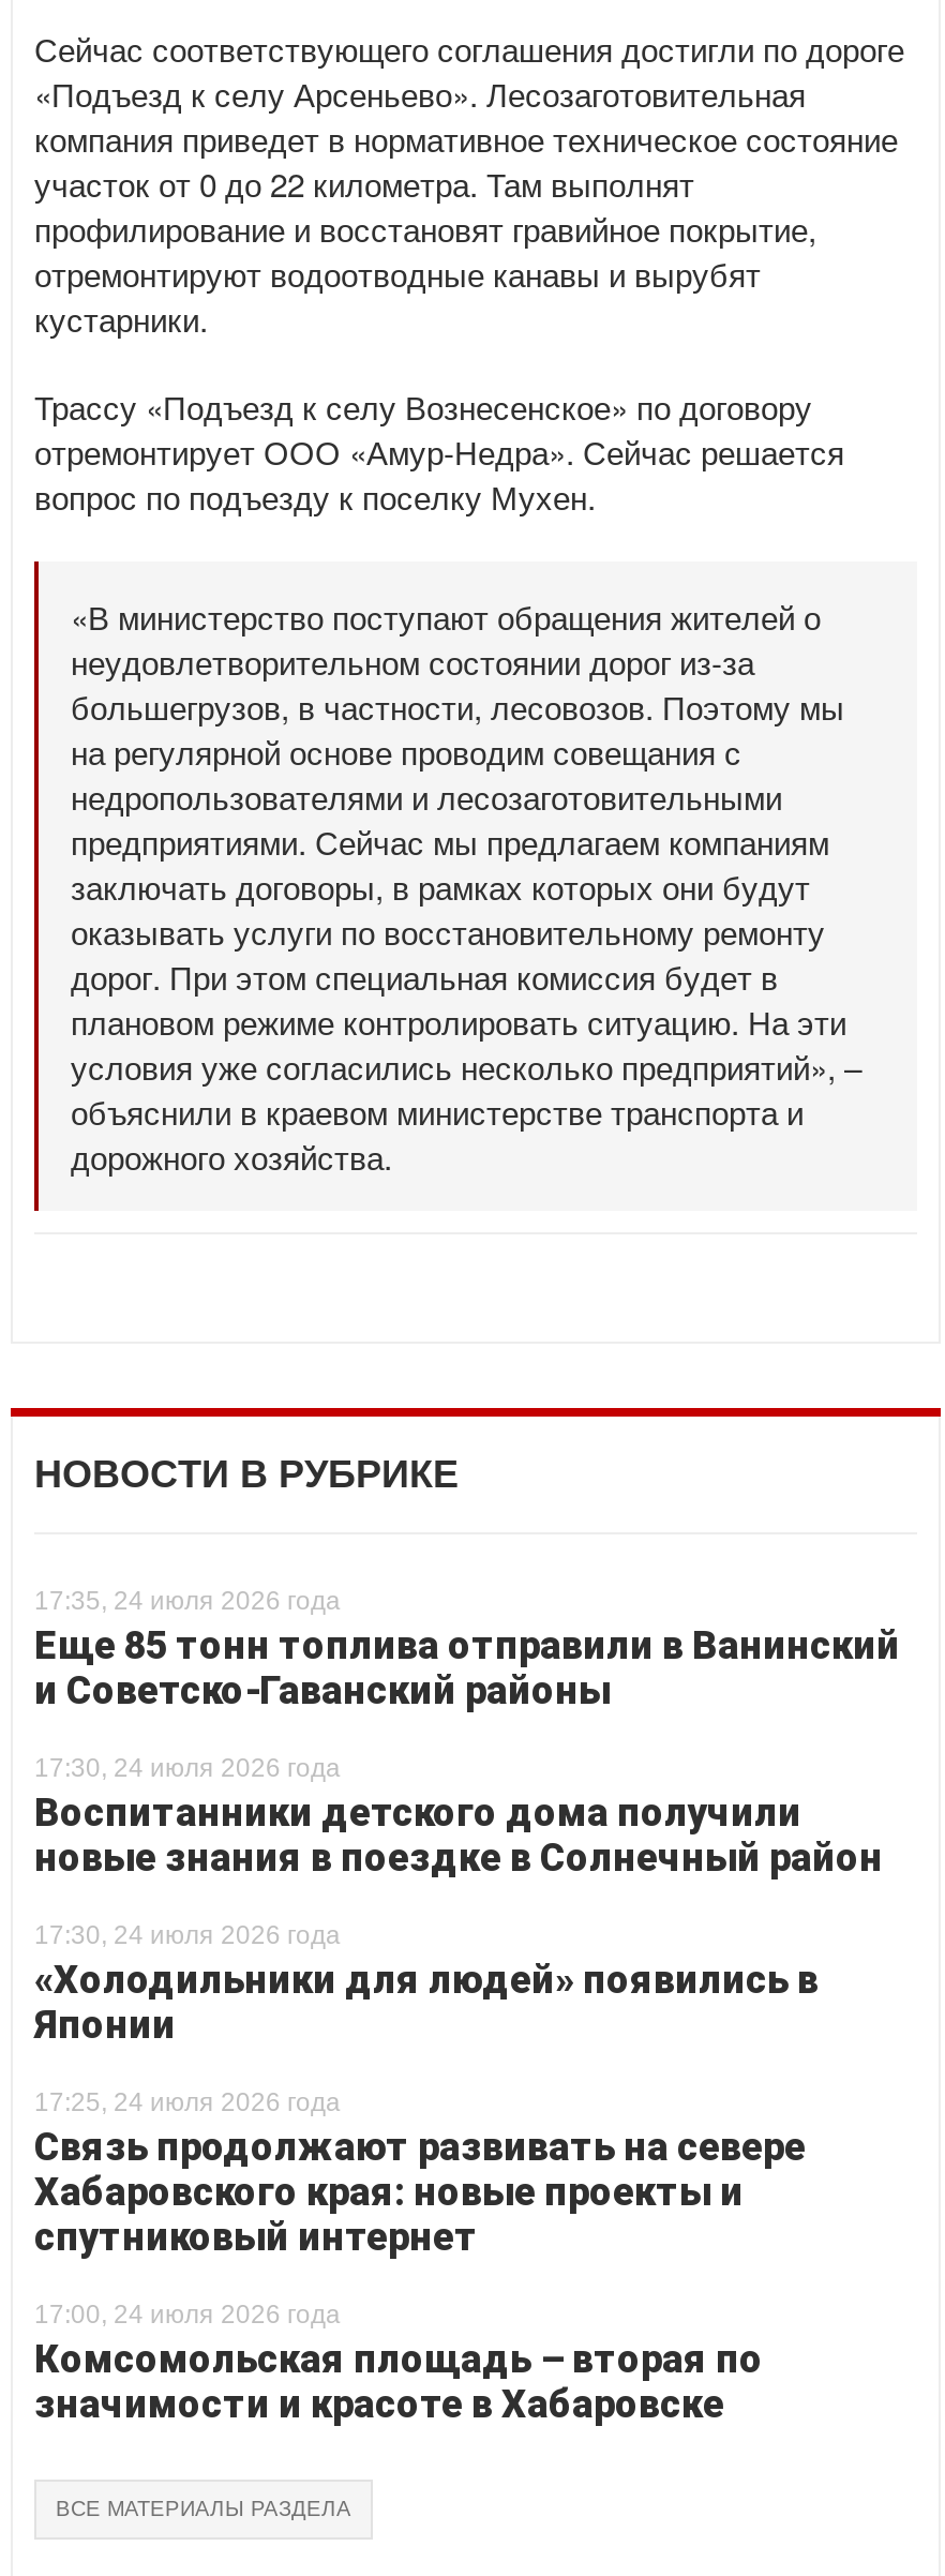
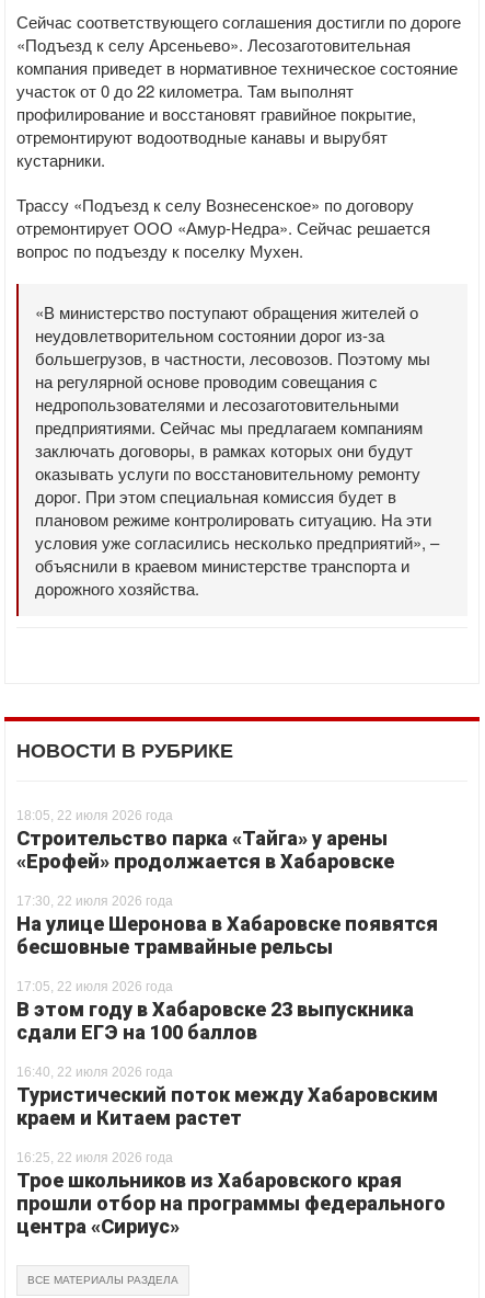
[34,1586,900,1712] 17:35, 24 июля 2026 года | Еще 85 тонн топлива отправили в Ванинский | и Советско-Гаванский районы -> [16,808,394,873] 18:05, 22 июля 2026 года | Строительство парка «Тайга» у арены | «Ерофей» продолжается в Хабаровске
[34,1753,883,1879] 17:30, 24 июля 2026 года | Воспитанники детского дома получили | новые знания в поездке в Солнечный район -> [16,893,438,958] 17:30, 22 июля 2026 года | На улице Шеронова в Хабаровске появятся | бесшовные трамвайные рельсы
[34,1920,819,2047] 17:30, 24 июля 2026 года | «Холодильники для людей» появились в | Японии -> [16,979,414,1044] 17:05, 22 июля 2026 года | В этом году в Хабаровске 23 выпускника | сдали ЕГЭ на 100 баллов
[34,2087,806,2259] 17:25, 24 июля 2026 года | Связь продолжают развивать на севере | Хабаровского края: новые проекты и | спутниковый интернет -> [16,1064,438,1129] 16:40, 22 июля 2026 года | Туристический поток между Хабаровским | краем и Китаем растет
[34,2300,763,2426] 17:00, 24 июля 2026 года | Комсомольская площадь – вторая по | значимости и красоте в Хабаровске -> [16,1150,446,1238] 16:25, 22 июля 2026 года | Трое школьников из Хабаровского края | прошли отбор на программы федерального | центра «Сириус»

